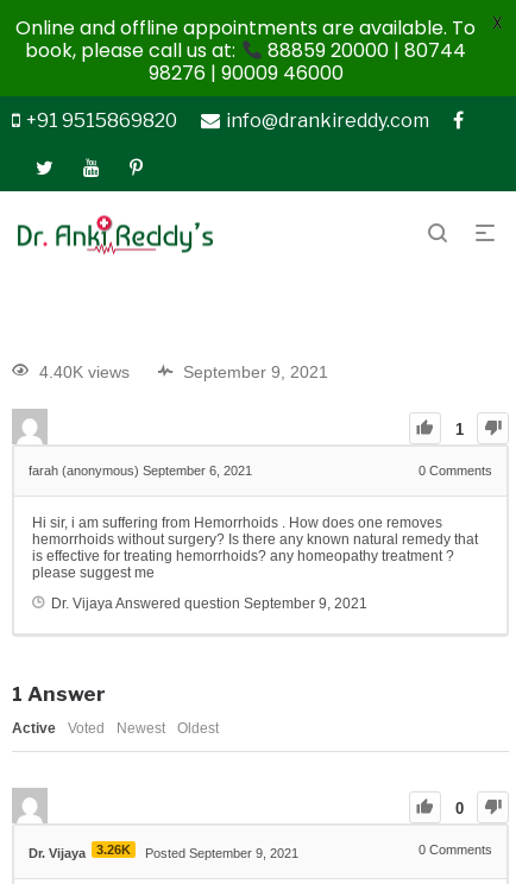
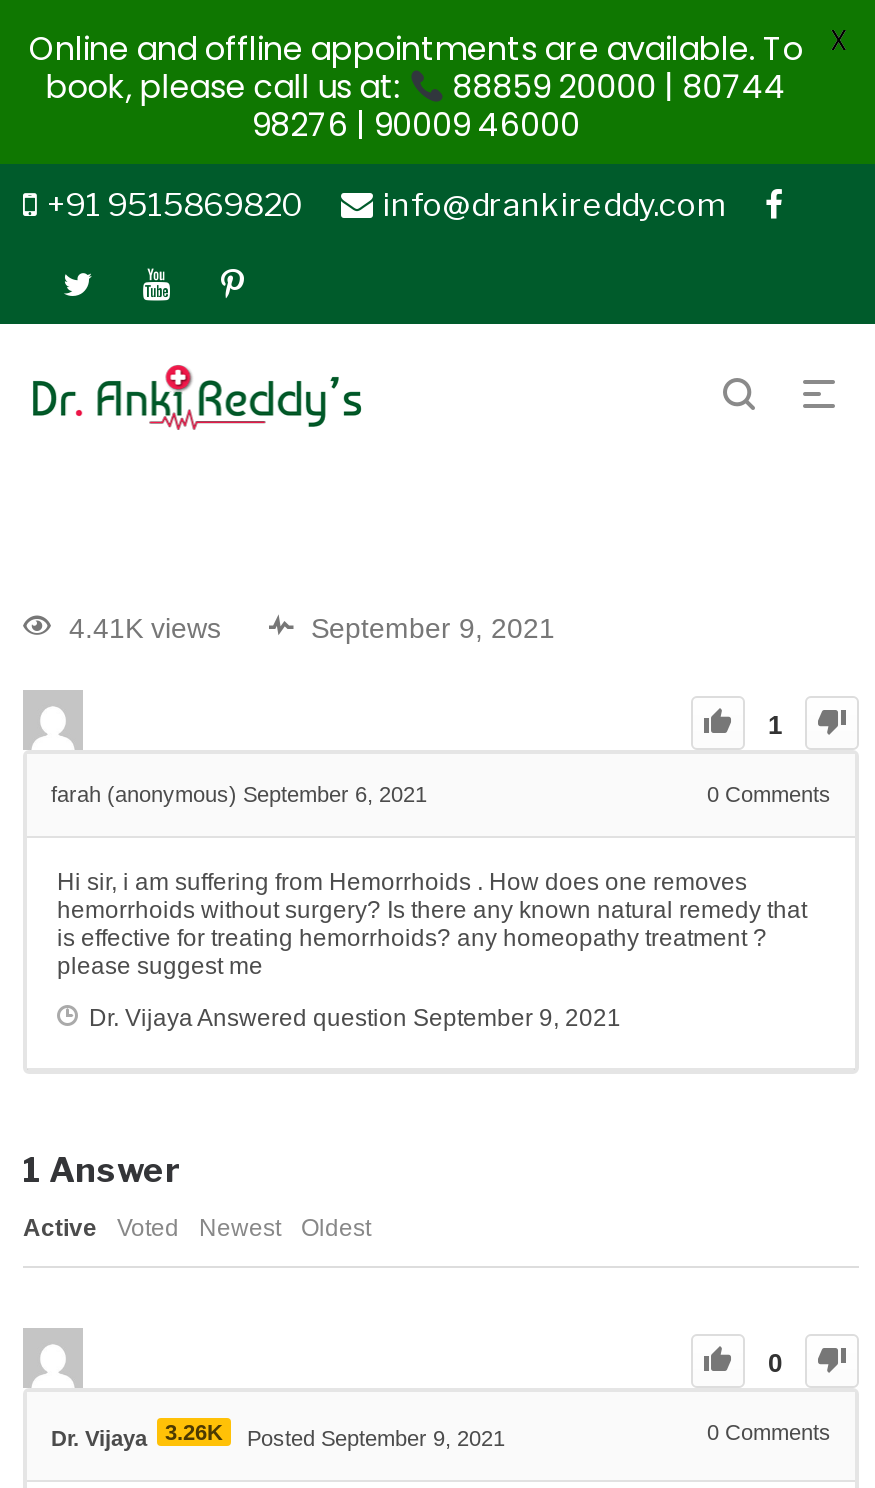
[39,363,130,382] 4.40K views -> [69,613,221,645] 4.41K views

